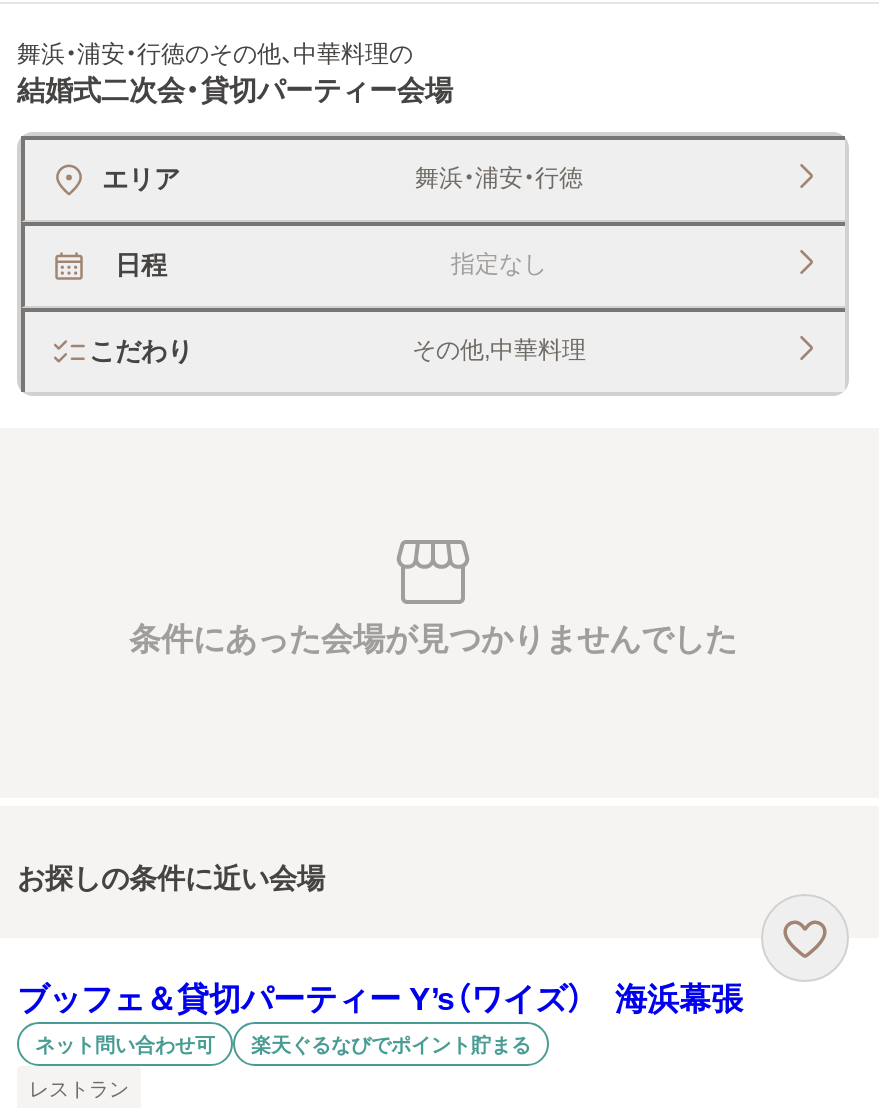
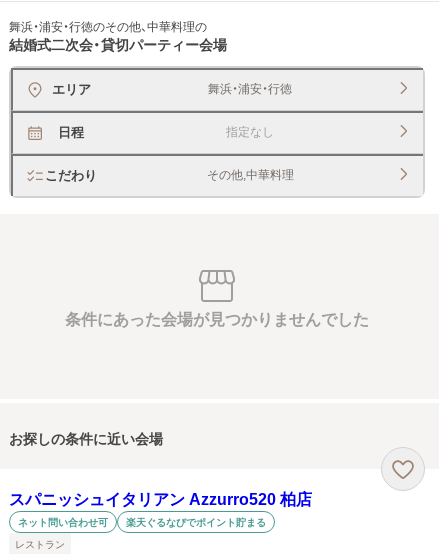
[17,982,743,1016] ブッフェ＆貸切パーティー Y’s（ワイズ） 海浜幕張 -> [9,491,312,508] スパニッシュイタリアン Azzurro520 柏店

